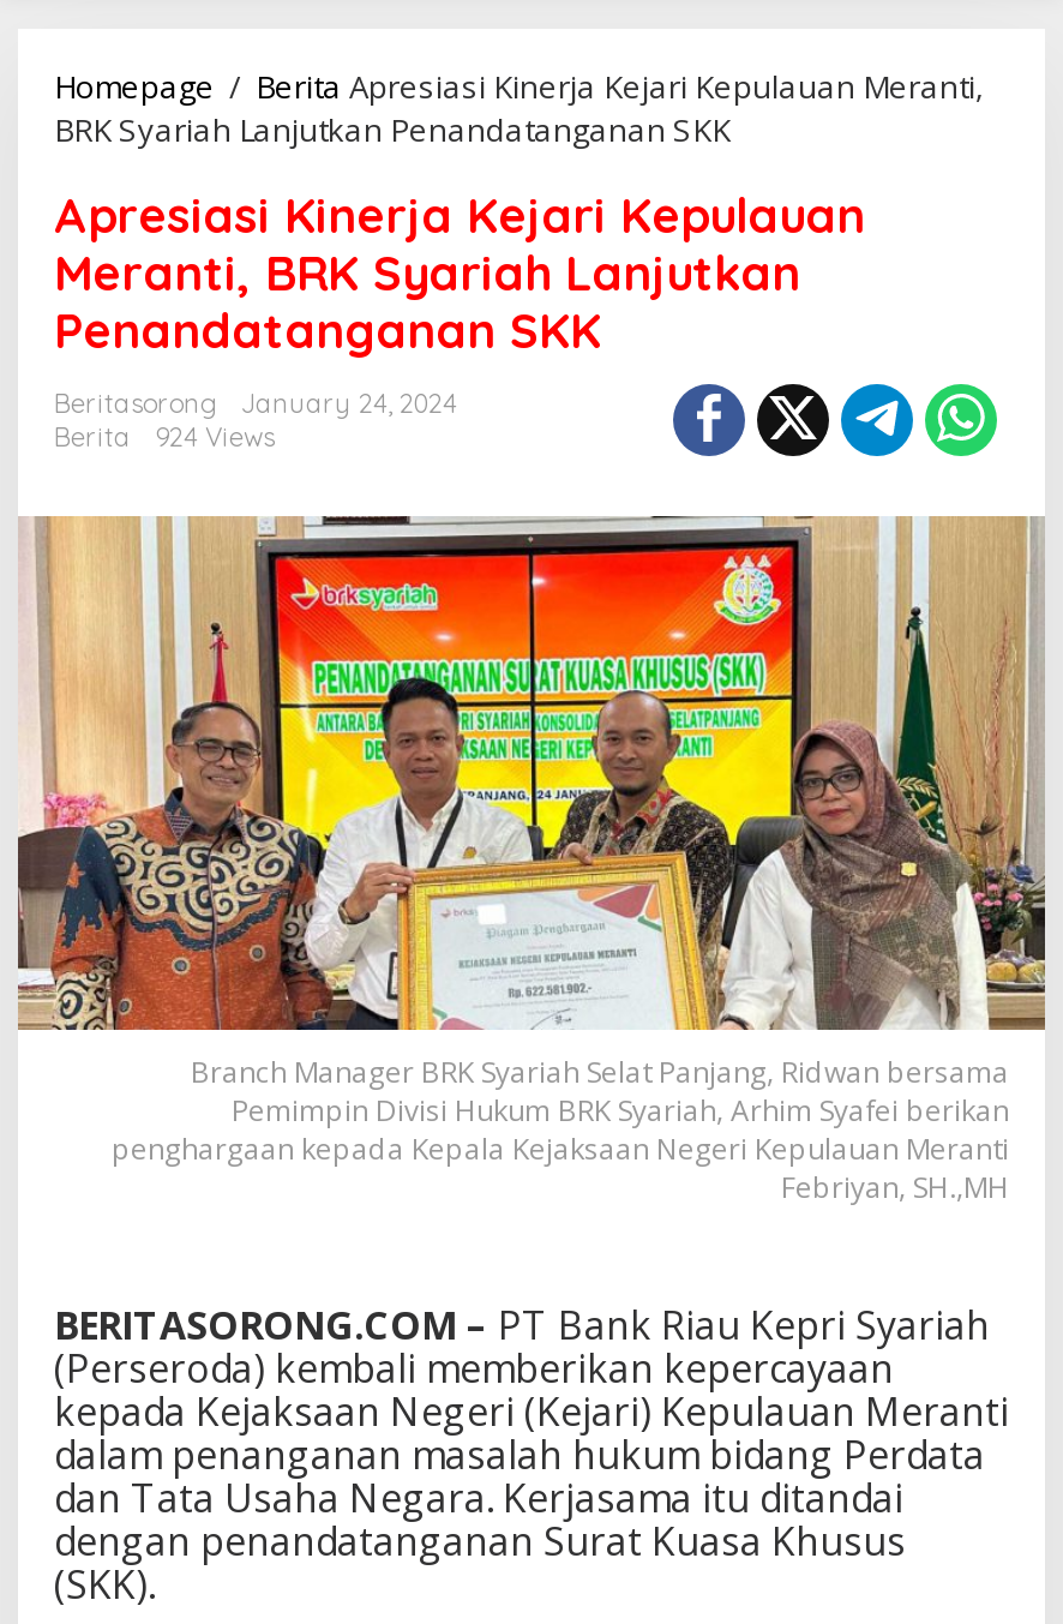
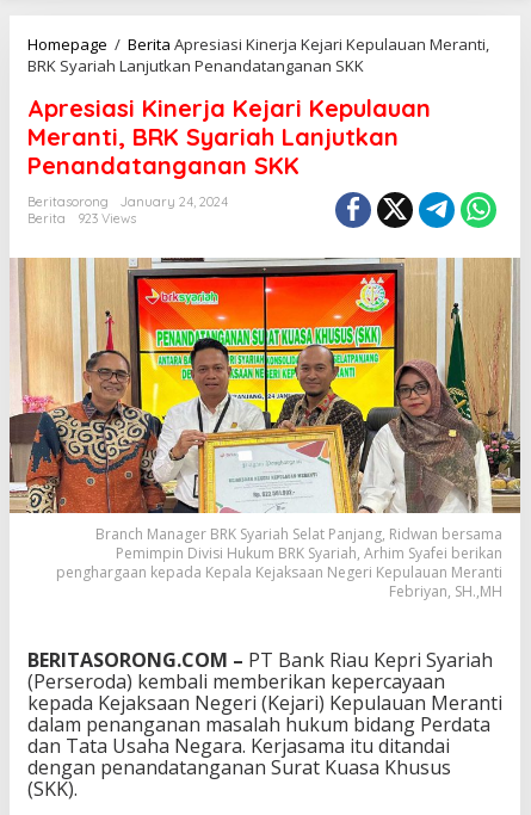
[54,420,275,454] Berita 924 Views -> [27,210,136,227] Berita 923 Views

